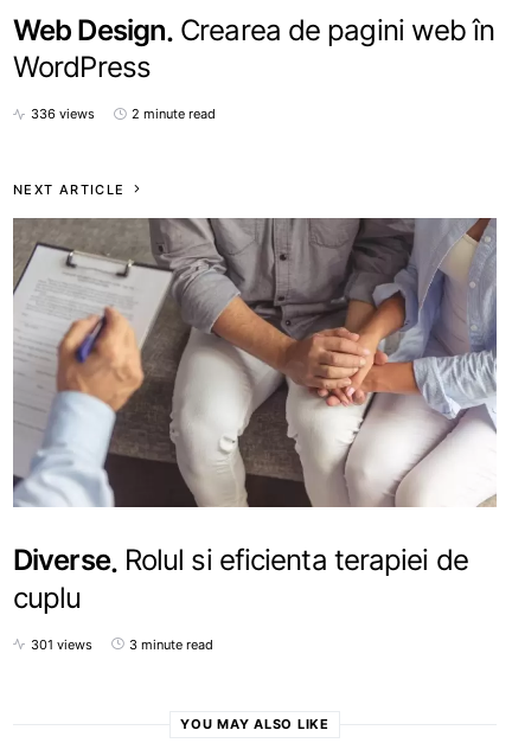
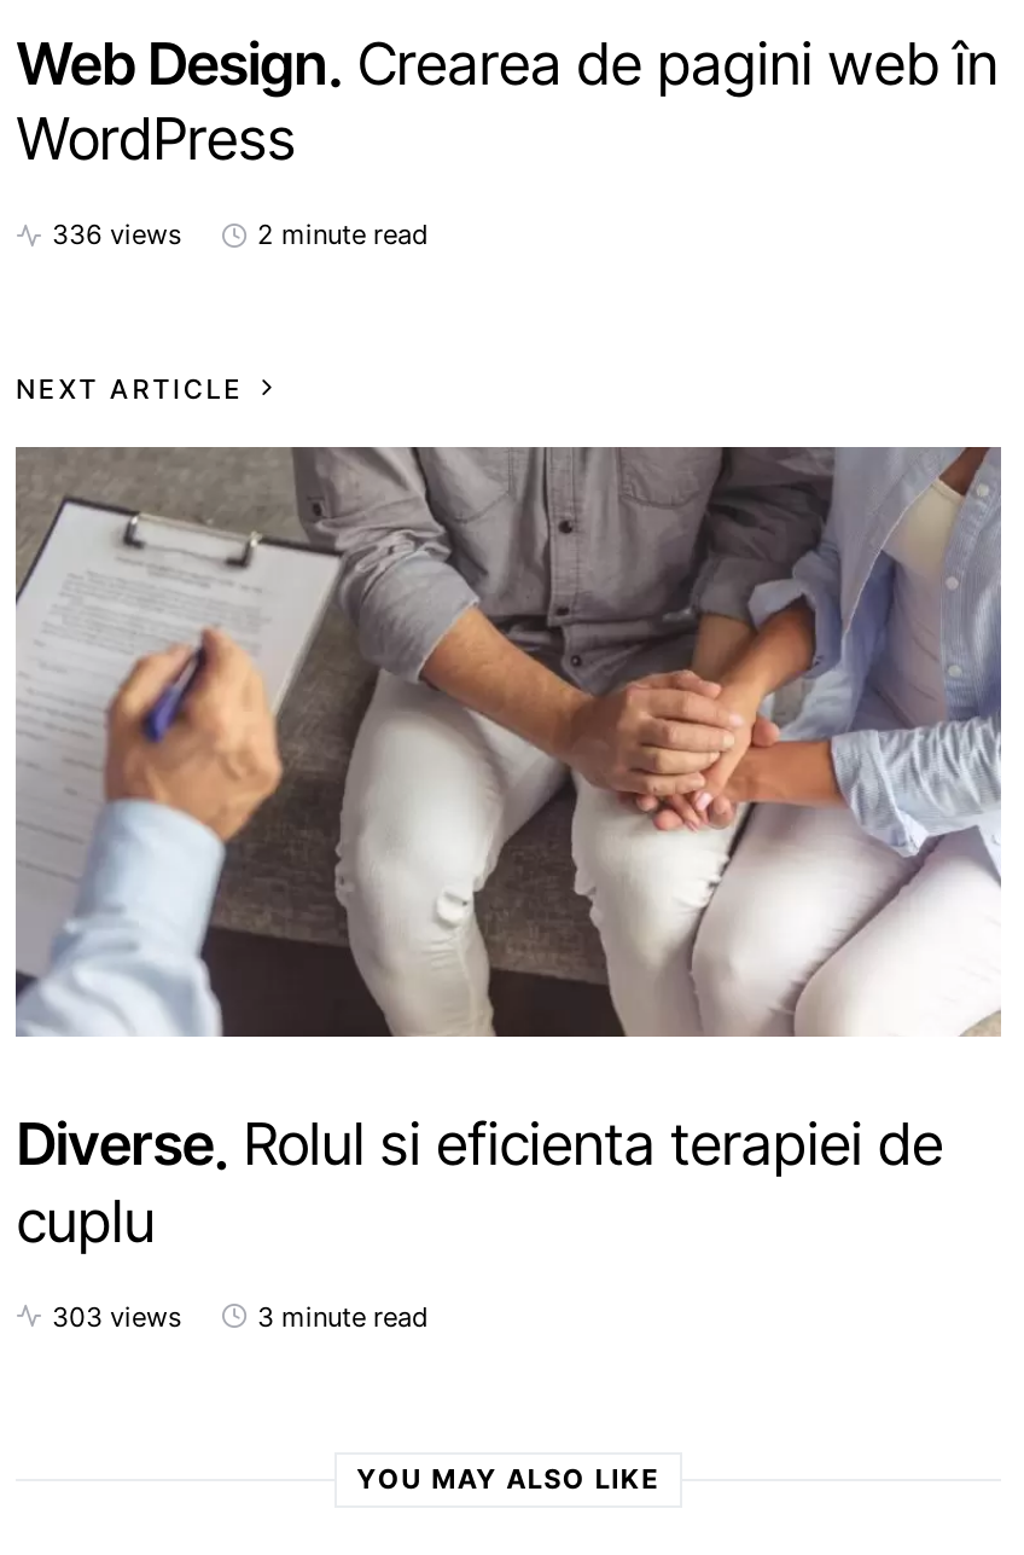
[31,636,92,653] 301 views -> [52,1300,182,1334] 303 views

